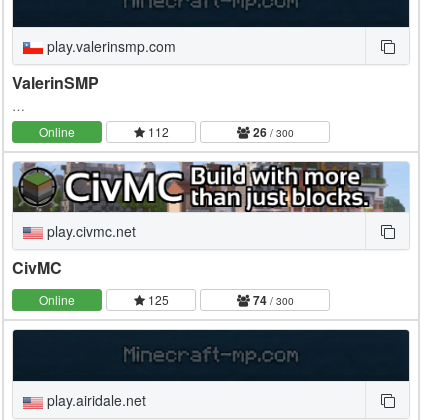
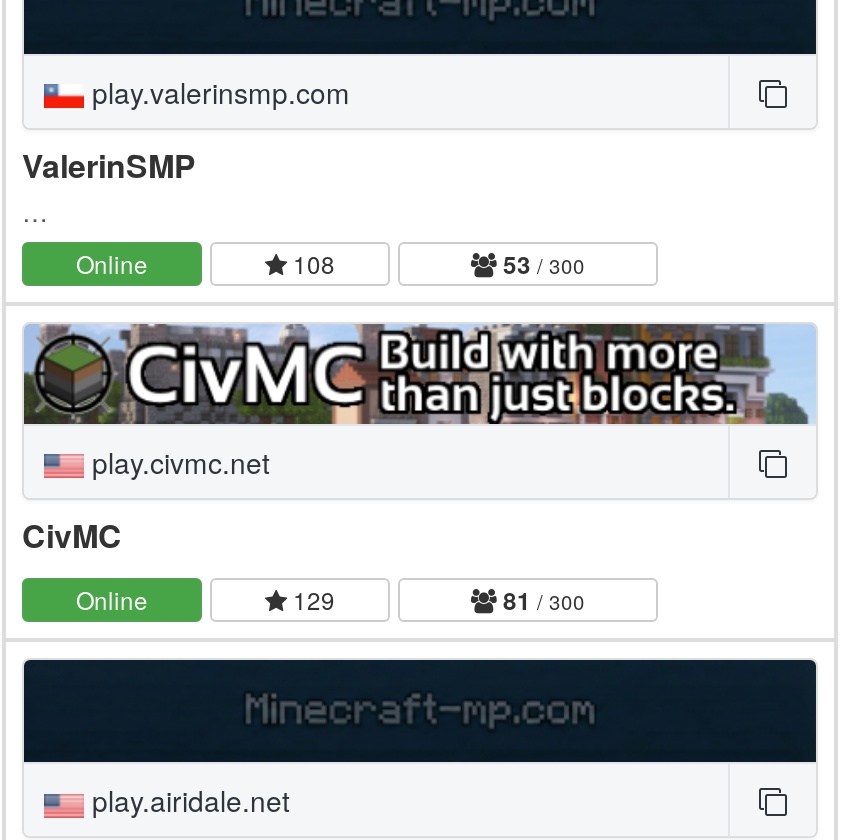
[144,123,168,140] 112 -> [287,246,335,280] 108
[252,123,293,141] 26 / 300 -> [503,246,585,282] 53 / 300
[144,291,168,308] 125 -> [287,583,335,617] 129
[252,291,293,309] 74 / 300 -> [503,583,585,619] 81 / 300

